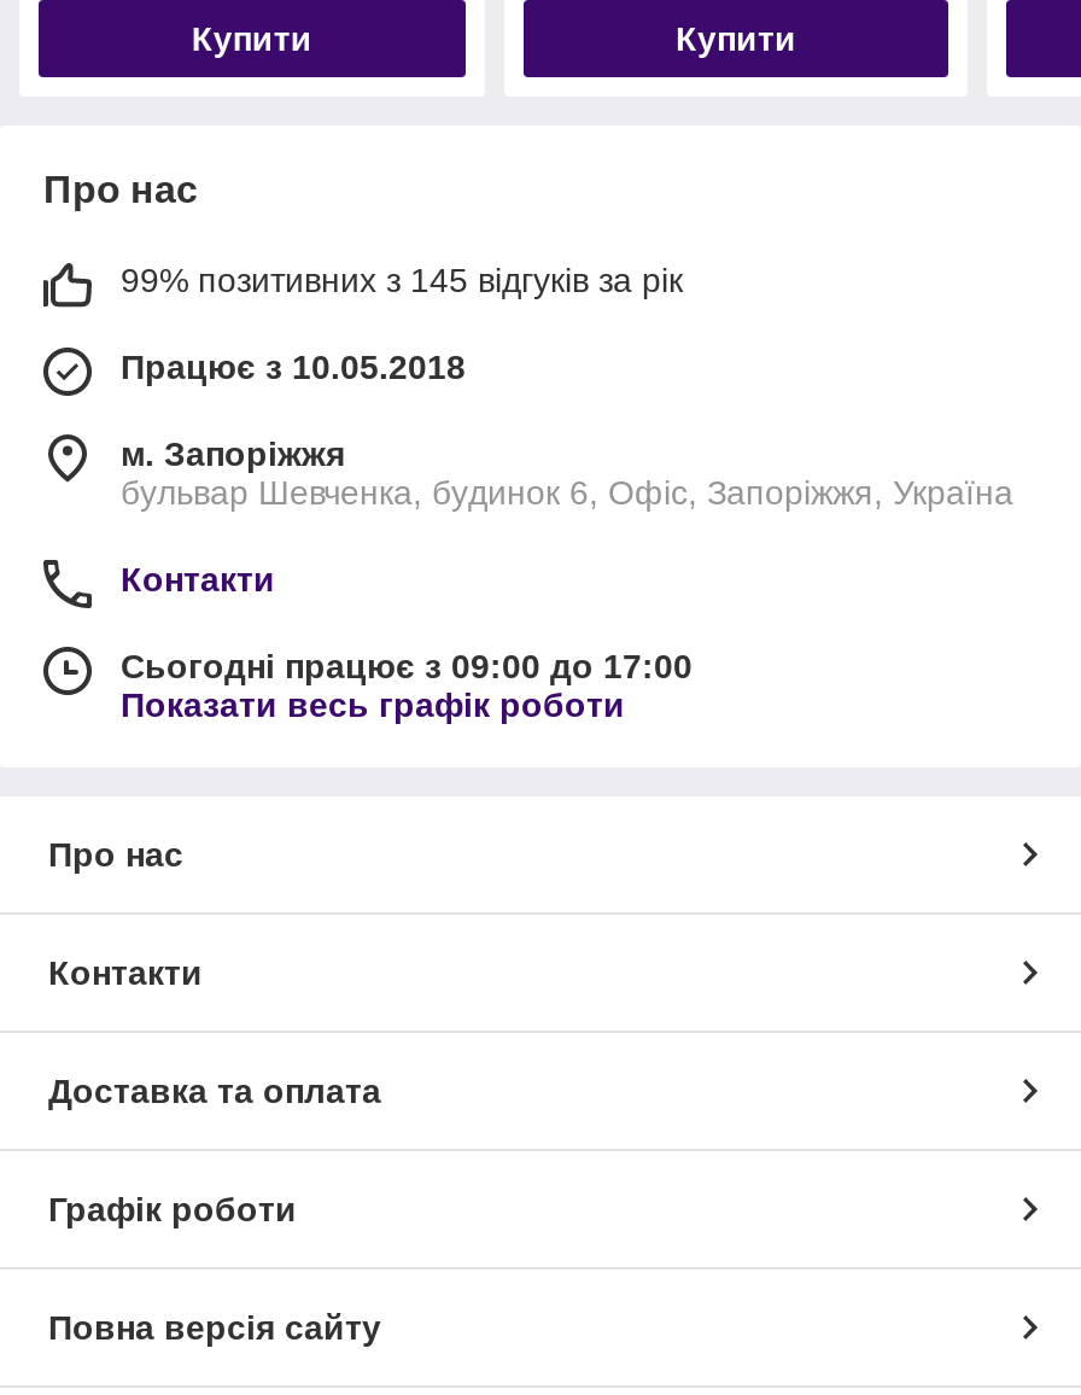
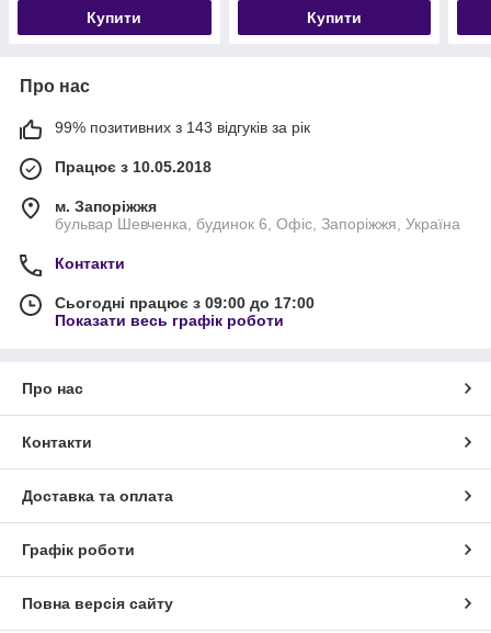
[121,260,683,299] 99% позитивних з 145 відгуків за рік -> [55,118,310,136] 99% позитивних з 143 відгуків за рік

